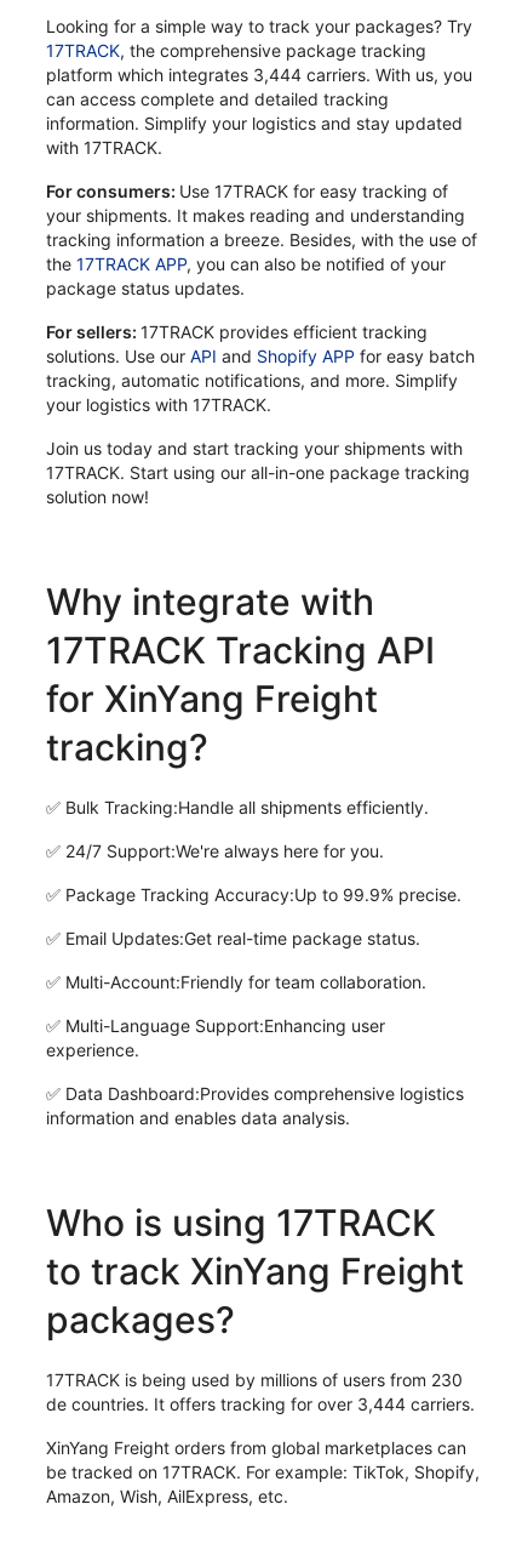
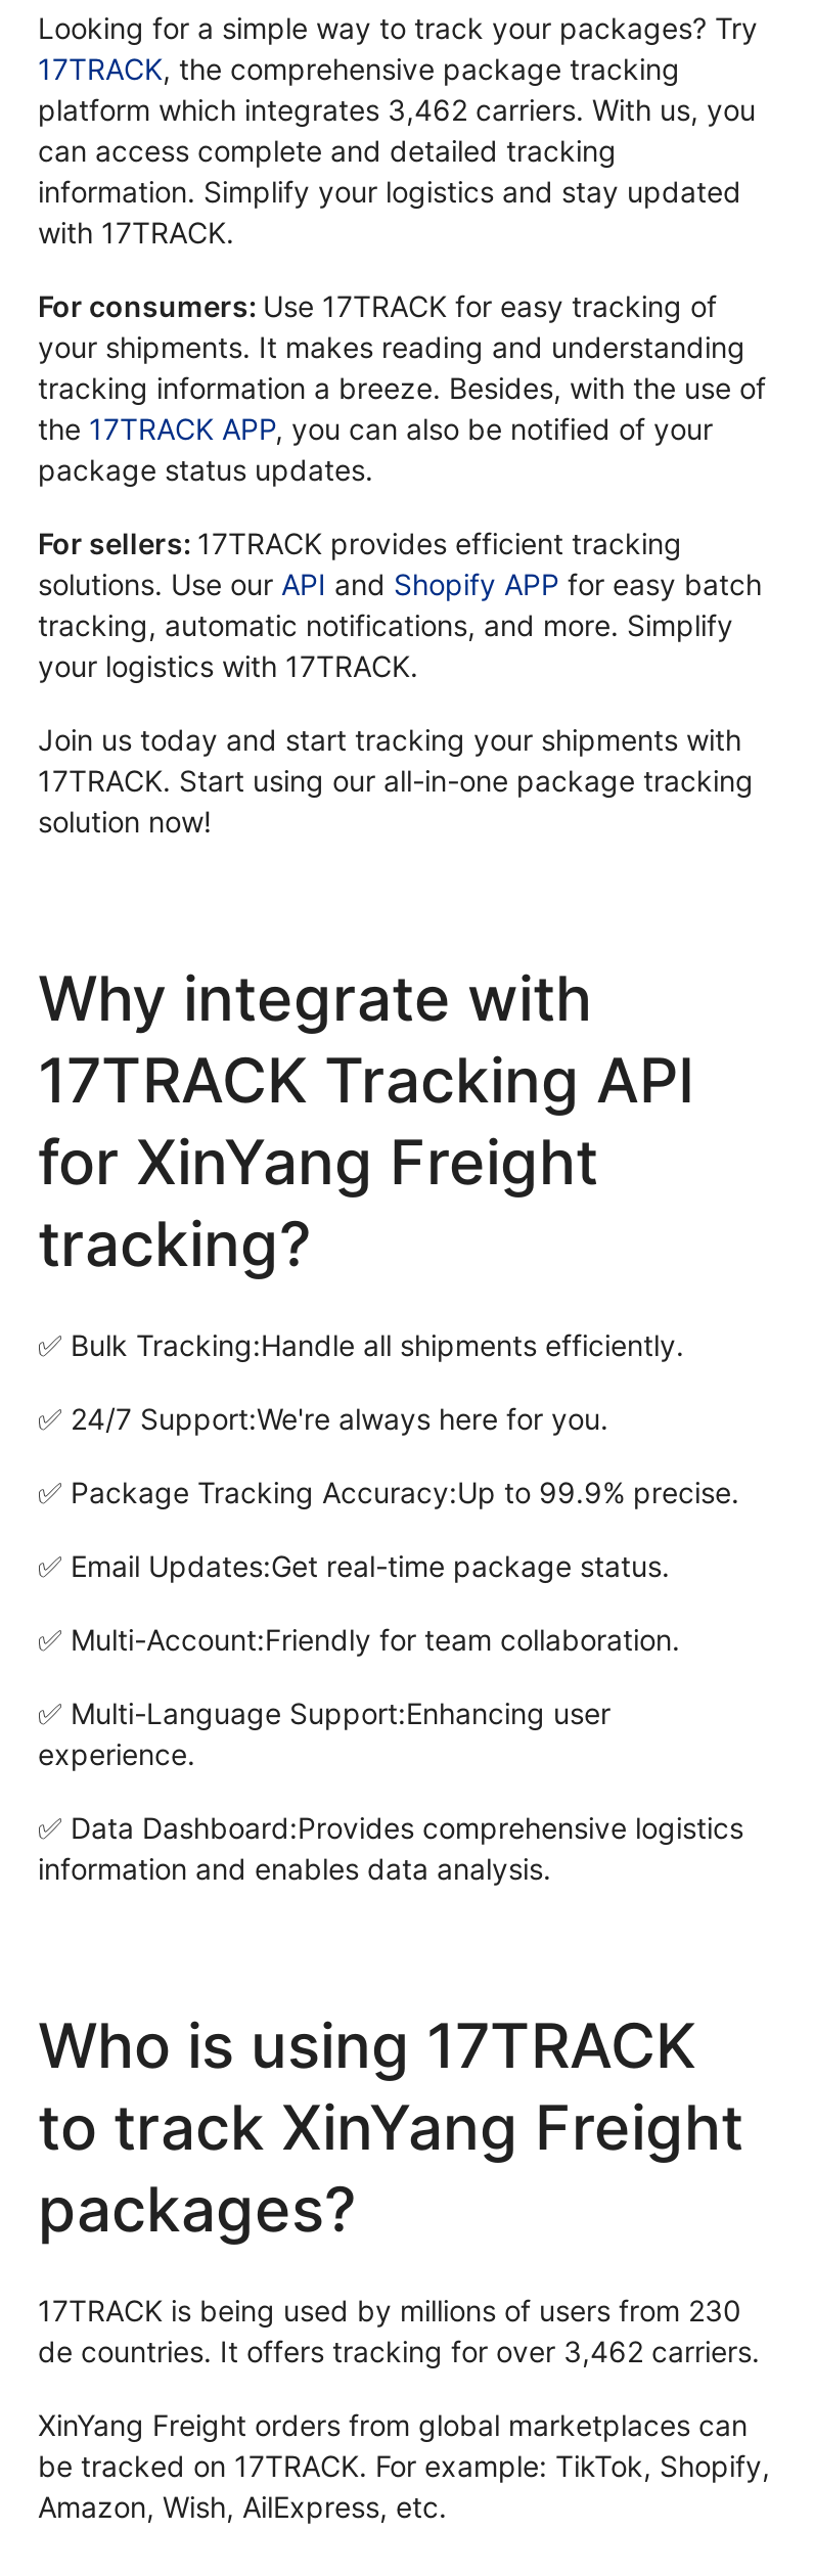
[46,65,472,85] platform which integrates 3,444 carriers. With us, you -> [38,93,756,128] platform which integrates 3,462 carriers. With us, you
[46,1394,475,1415] de countries. It offers tracking for over 3,444 carriers. -> [38,2334,760,2369] de countries. It offers tracking for over 3,462 carriers.

